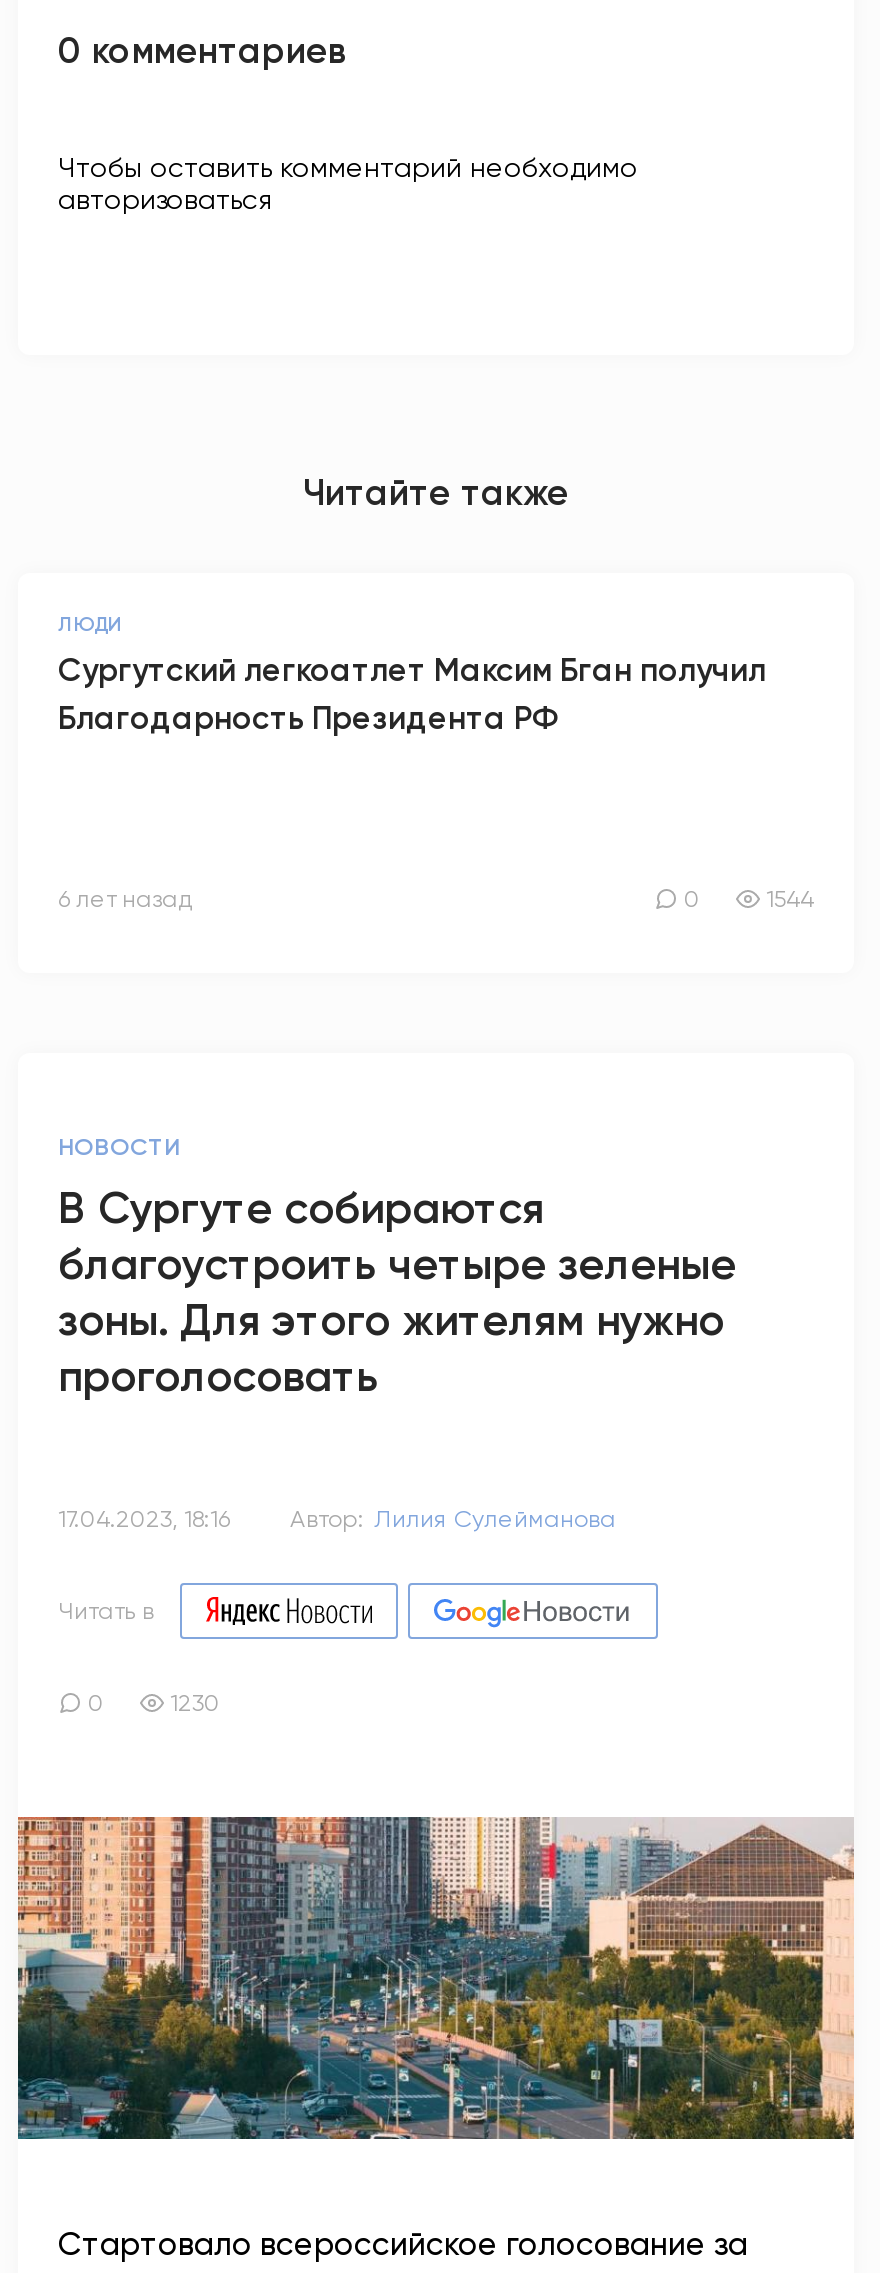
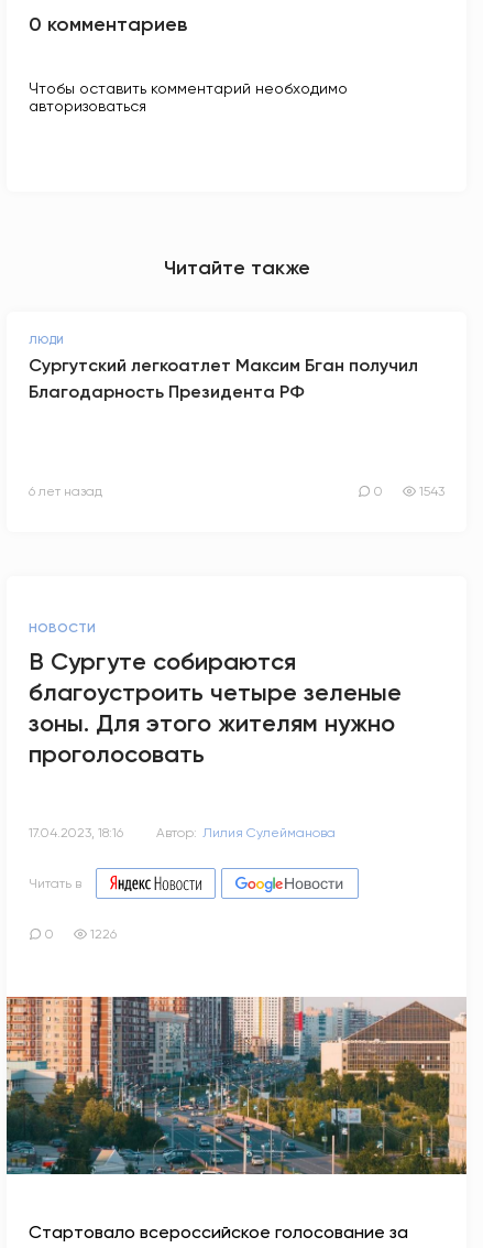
[766,885,814,913] 1544 -> [419,484,444,499] 1543
[170,1689,220,1717] 1230 -> [90,926,117,942] 1226

